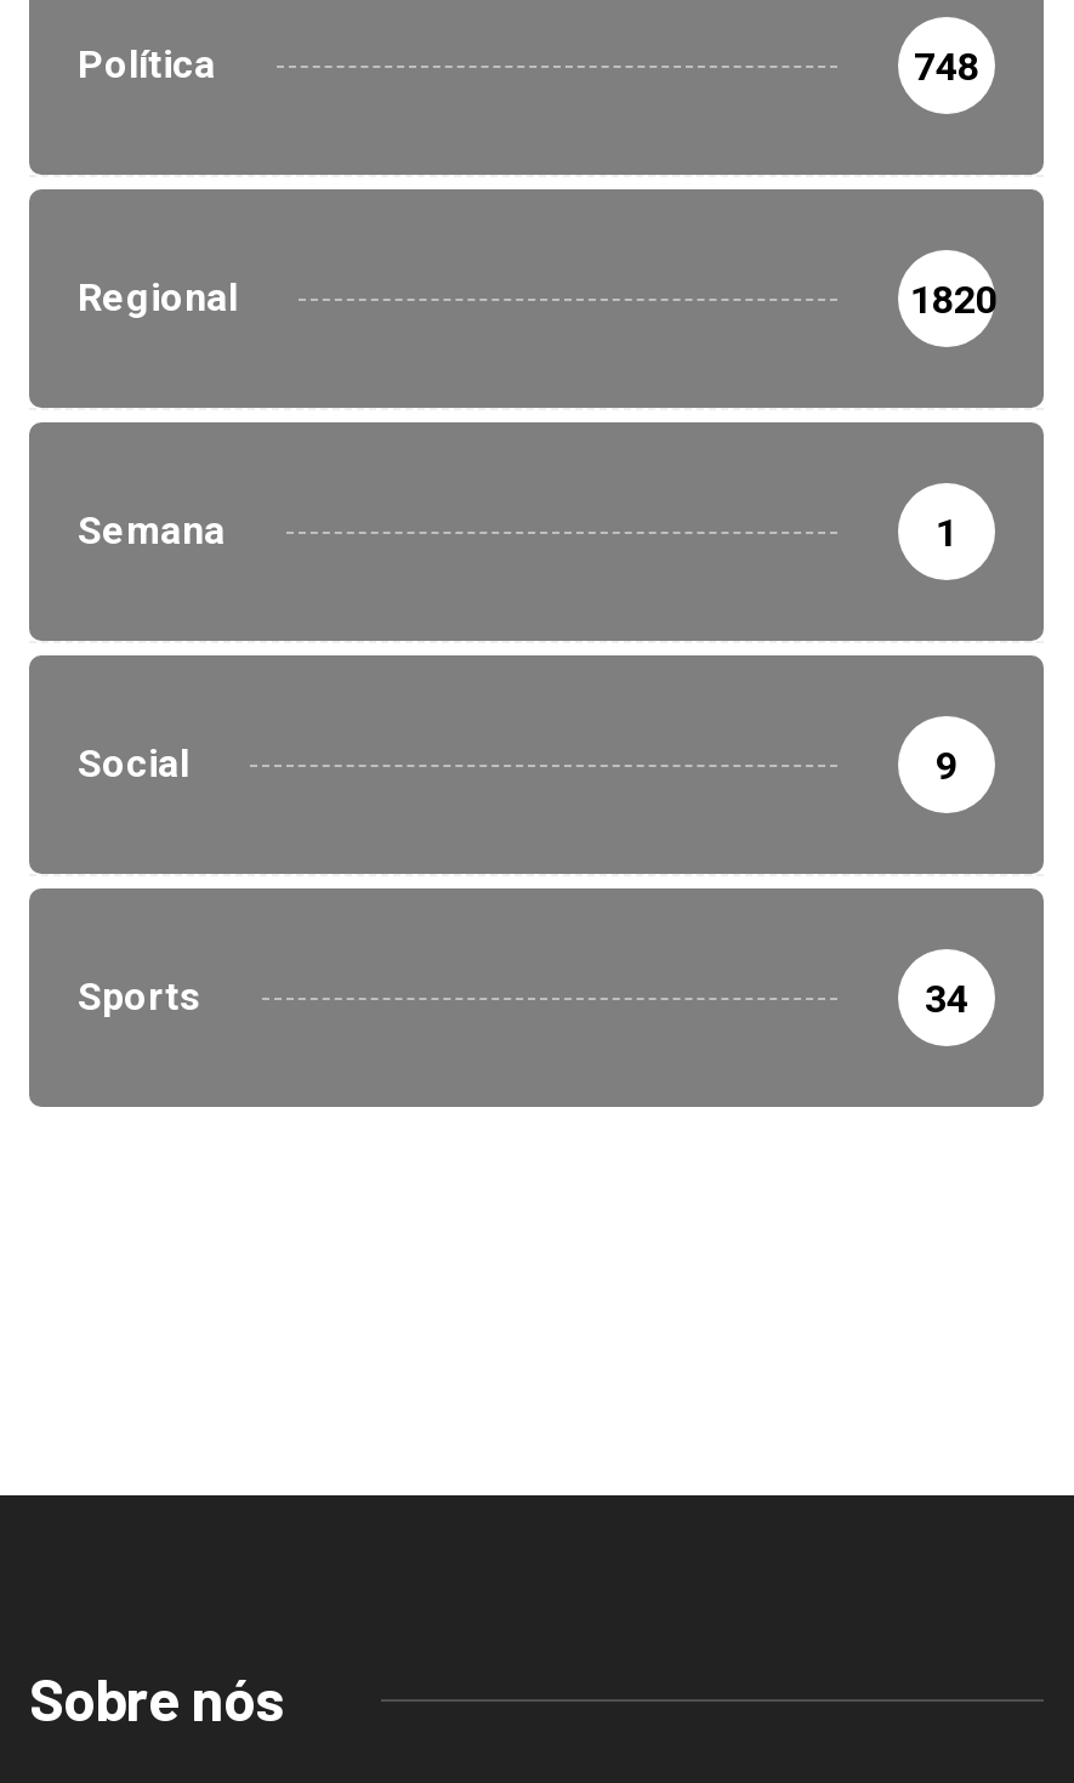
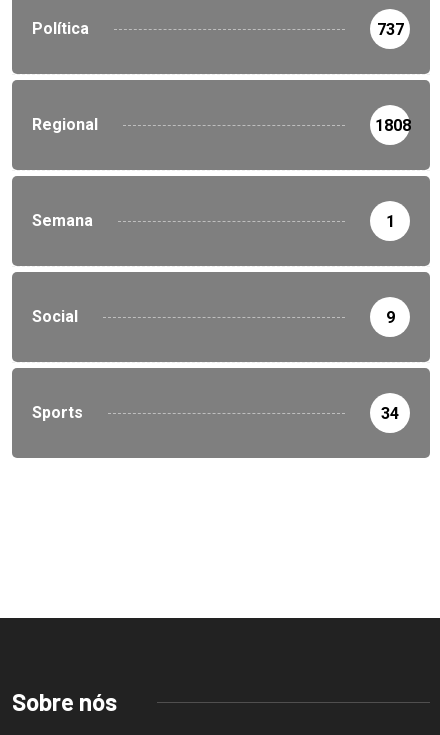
[914,44,979,90] 748 -> [376,20,403,39] 737
[910,277,998,323] 1820 -> [375,116,411,135] 1808

